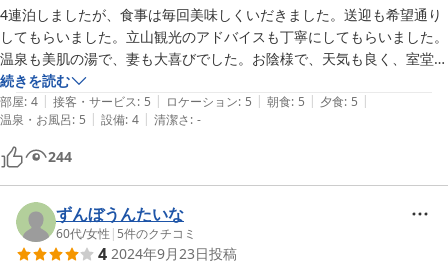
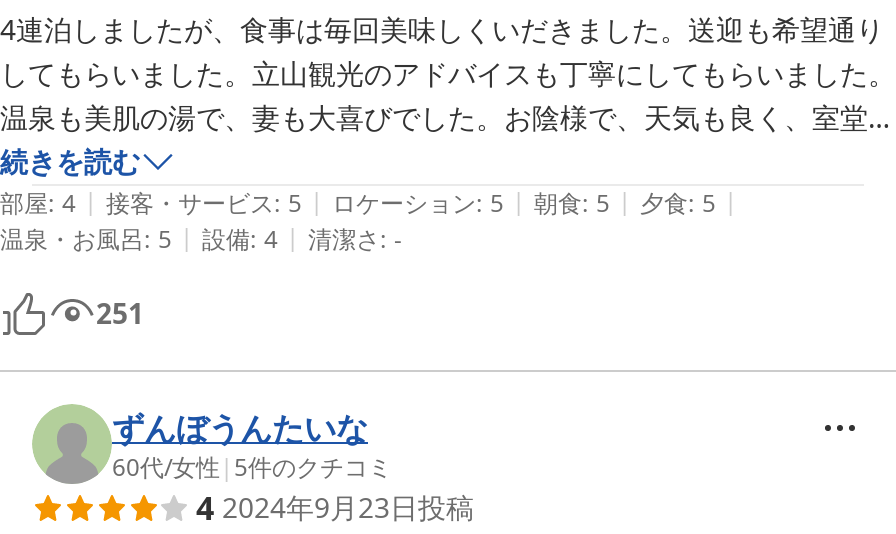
[48,147,72,166] 244 -> [96,294,144,332] 251

